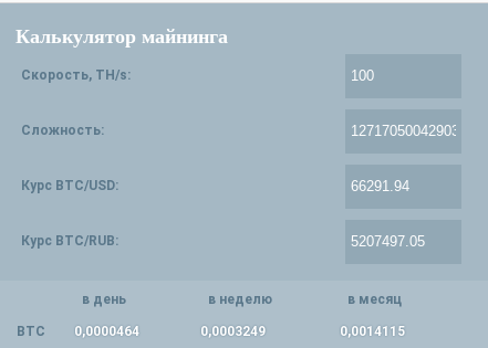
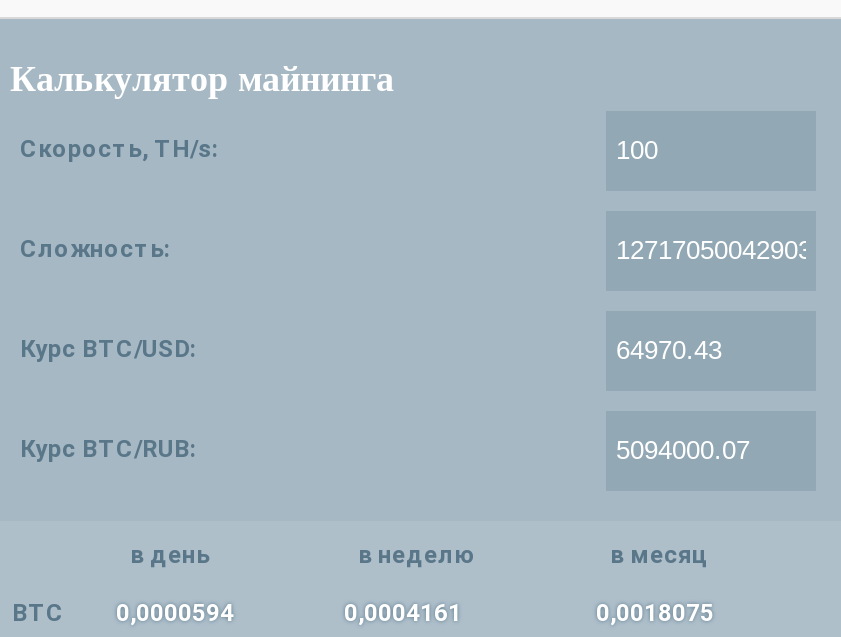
[17,324,139,339] BTC 0,0000464 -> [12,599,234,627] BTC 0,0000594
[200,324,266,339] 0,0003249 -> [344,599,462,627] 0,0004161
[340,324,405,339] 0,0014115 -> [596,599,714,627] 0,0018075

